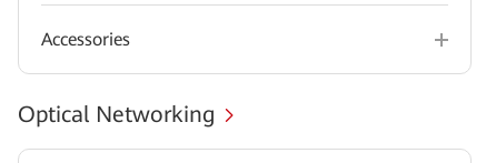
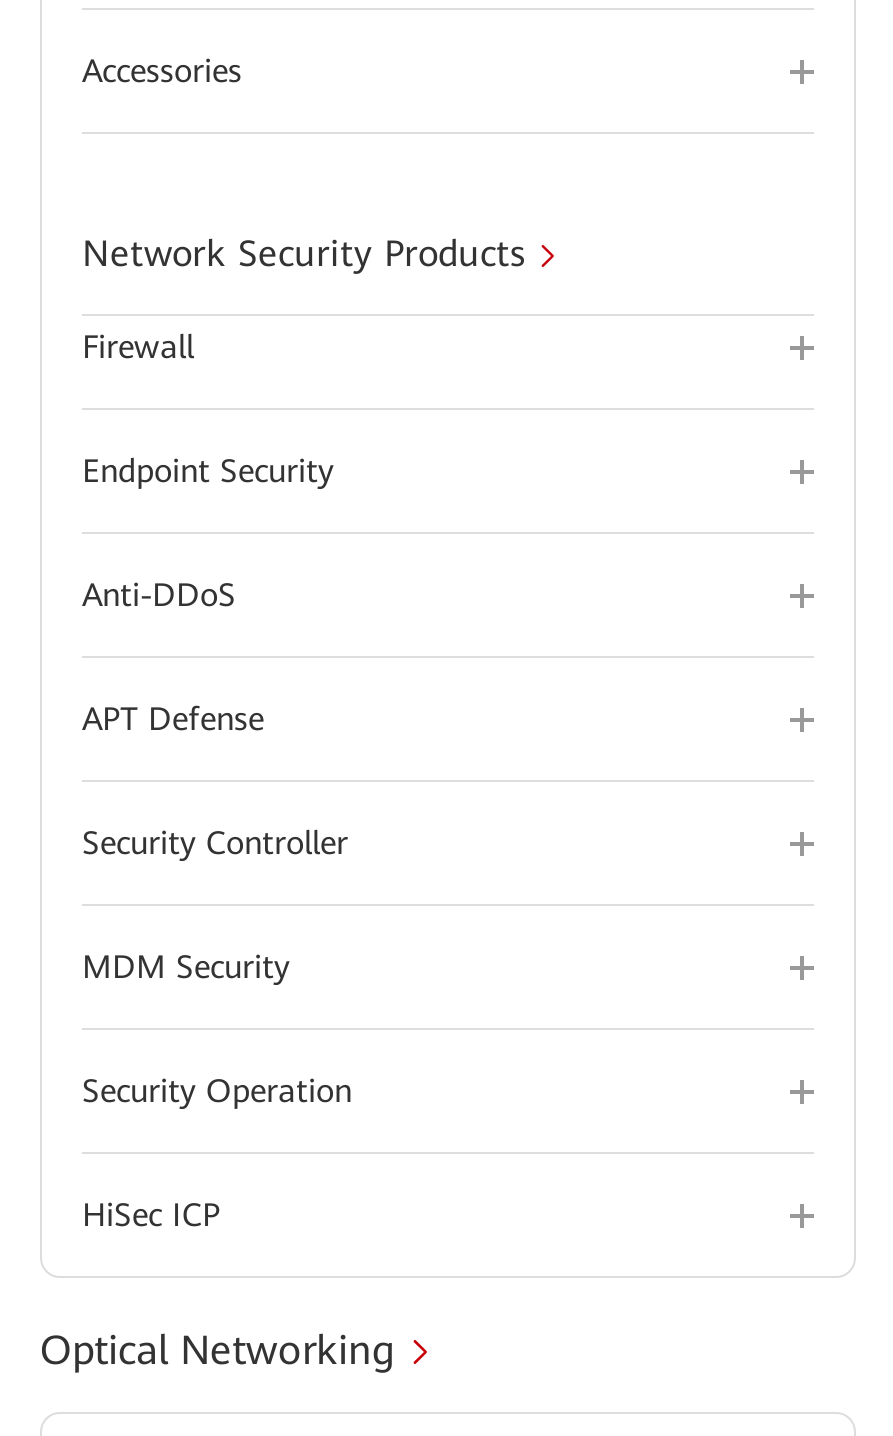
none -> [82,232,526,1234] Network Security Products | Firewall | Endpoint Security | Anti-DDoS | APT Defense | Security Controller | MDM Security | Security Operation | HiSec ICP

